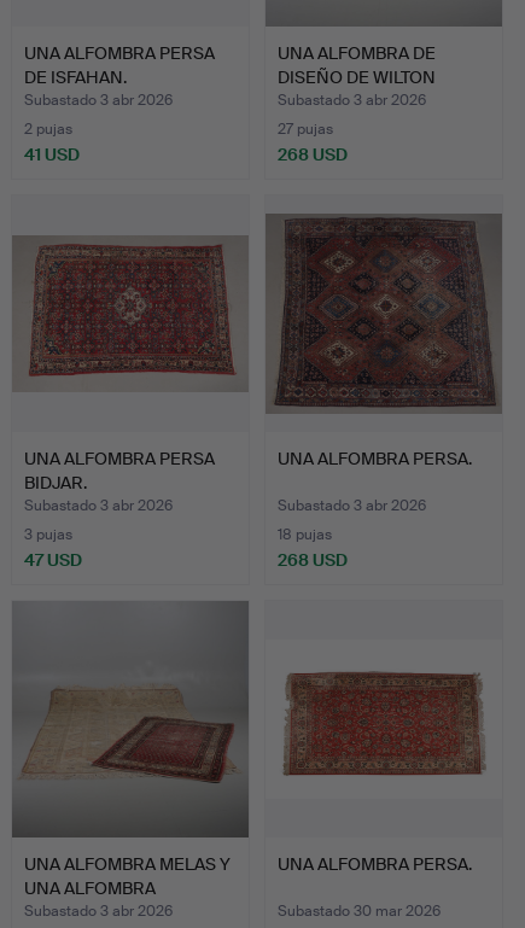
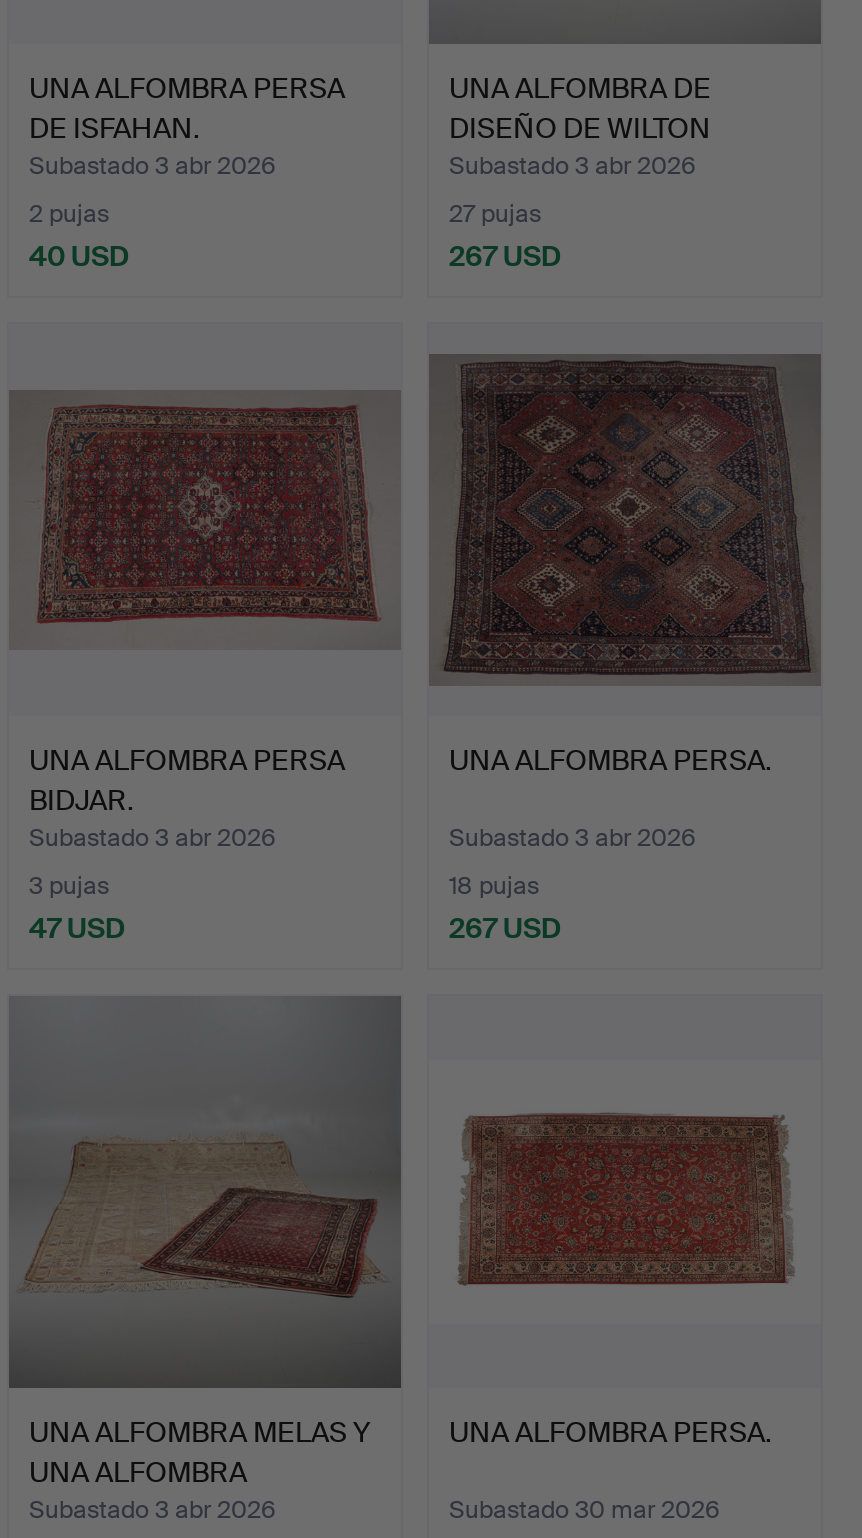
[24,144,80,165] 41 USD -> [29,238,129,274] 40 USD
[278,144,348,165] 268 USD -> [449,238,561,274] 267 USD
[278,549,348,571] 268 USD -> [449,910,561,946] 267 USD

